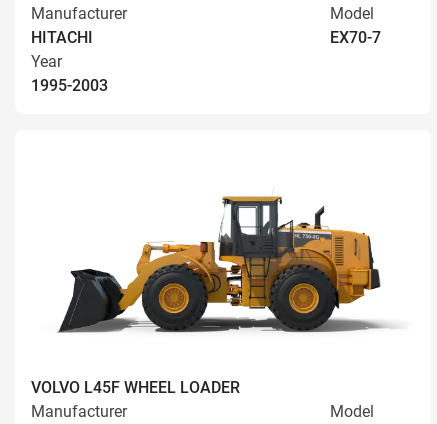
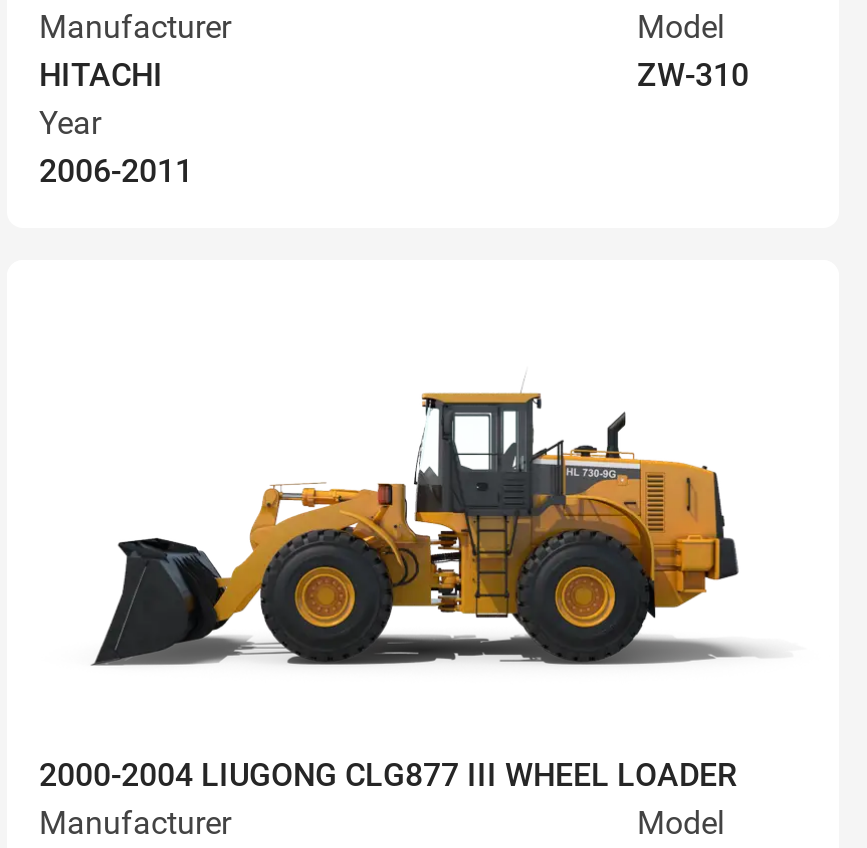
[330,28,381,47] EX70-7 -> [637,56,749,94] ZW-310
[31,76,108,95] 1995-2003 -> [39,152,193,190] 2006-2011
[31,378,240,397] VOLVO L45F WHEEL LOADER -> [39,756,737,794] 2000-2004 LIUGONG CLG877 III WHEEL LOADER

